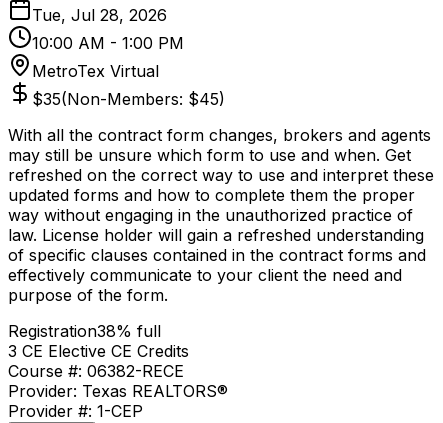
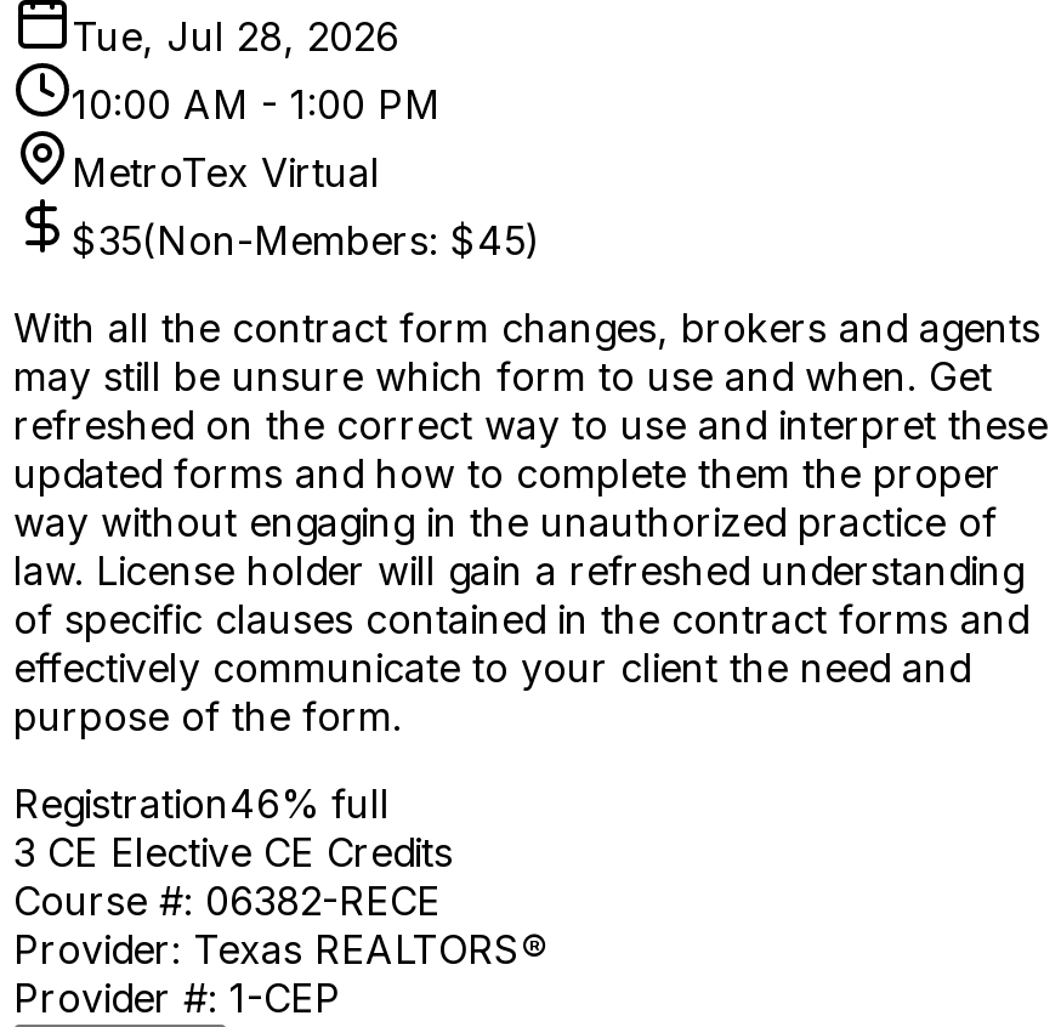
[8,321,161,341] Registration38% full -> [13,779,390,828] Registration46% full

